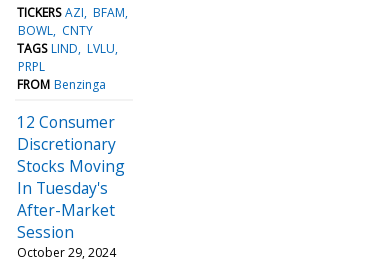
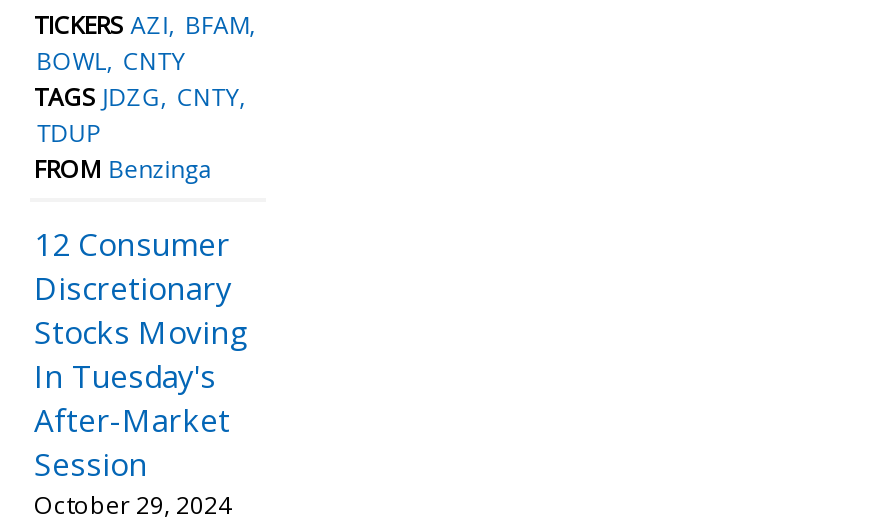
[17,40,115,75] TAGS LIND LVLU | PRPL -> [34,80,239,150] TAGS JDZG CNTY | TDUP

